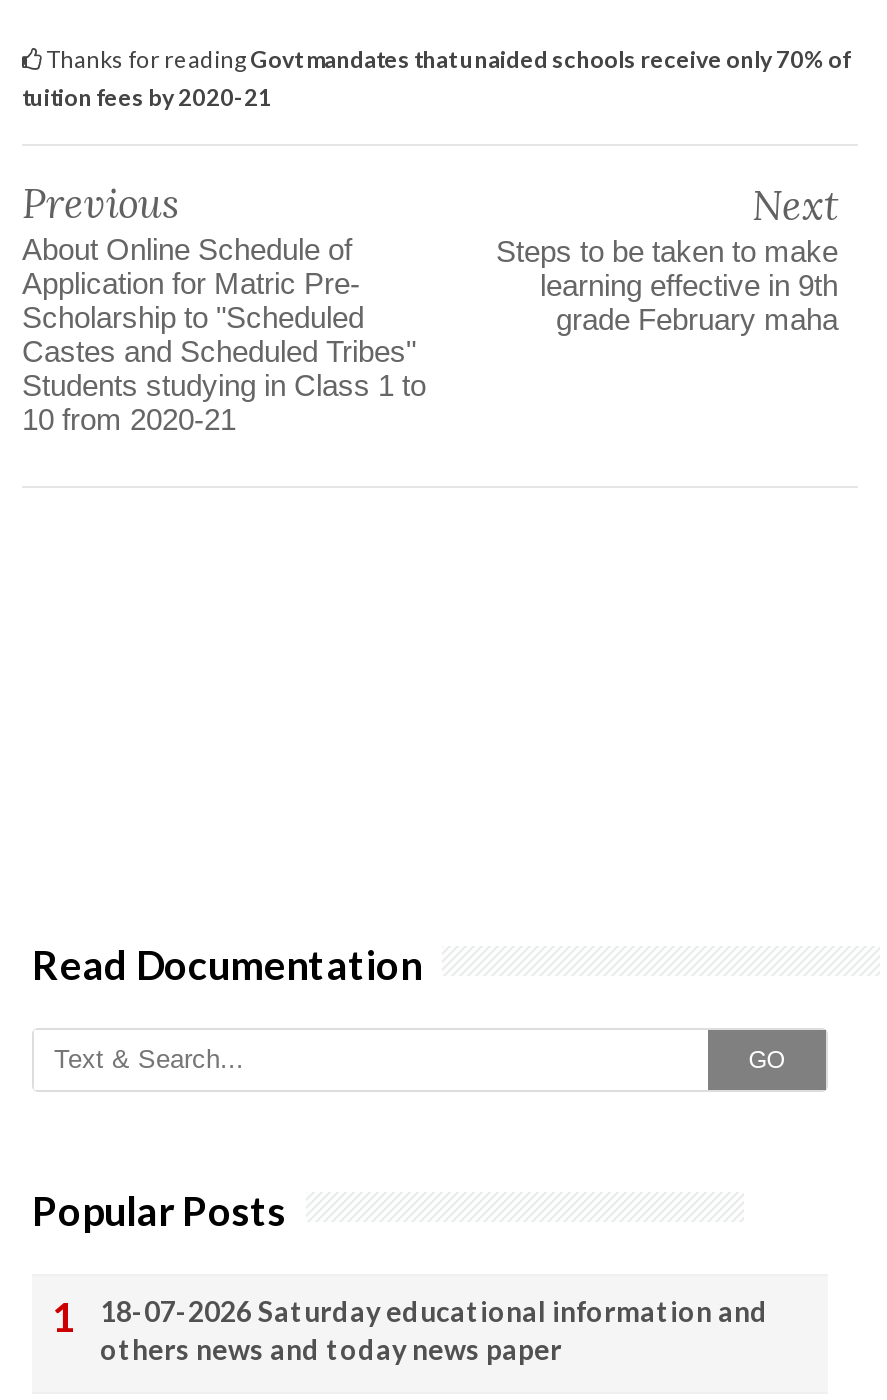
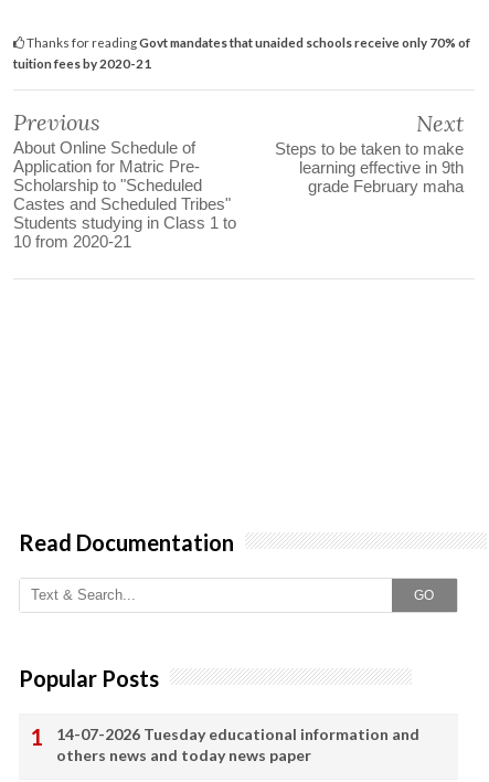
[100,1294,768,1328] 18-07-2026 Saturday educational information and -> [56,725,419,743] 14-07-2026 Tuesday educational information and

